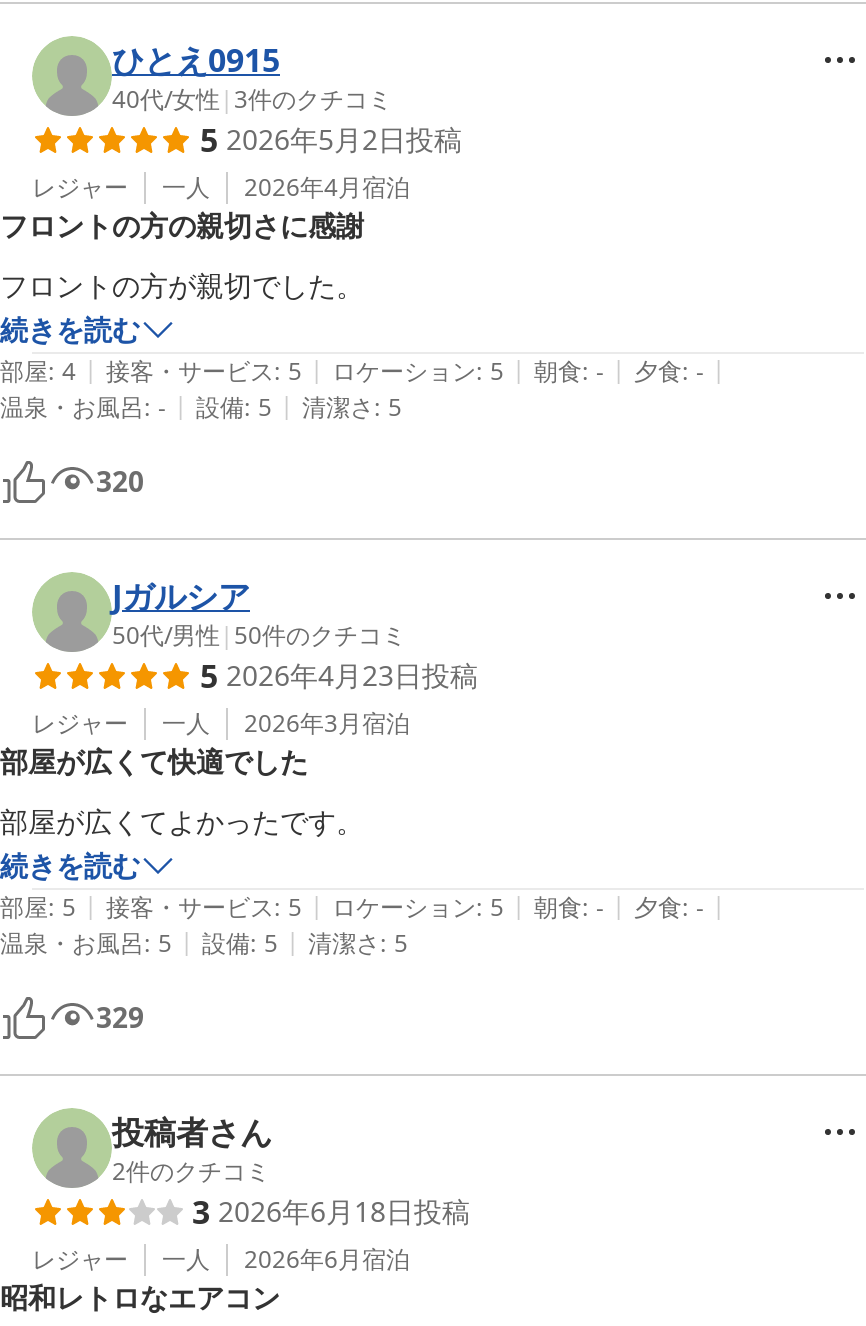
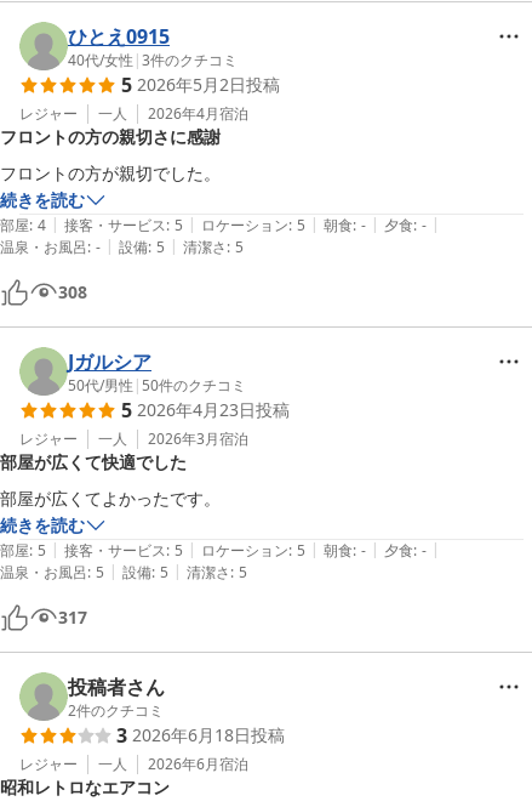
[96,462,144,500] 320 -> [58,280,87,303] 308
[96,998,144,1036] 329 -> [58,606,87,629] 317

